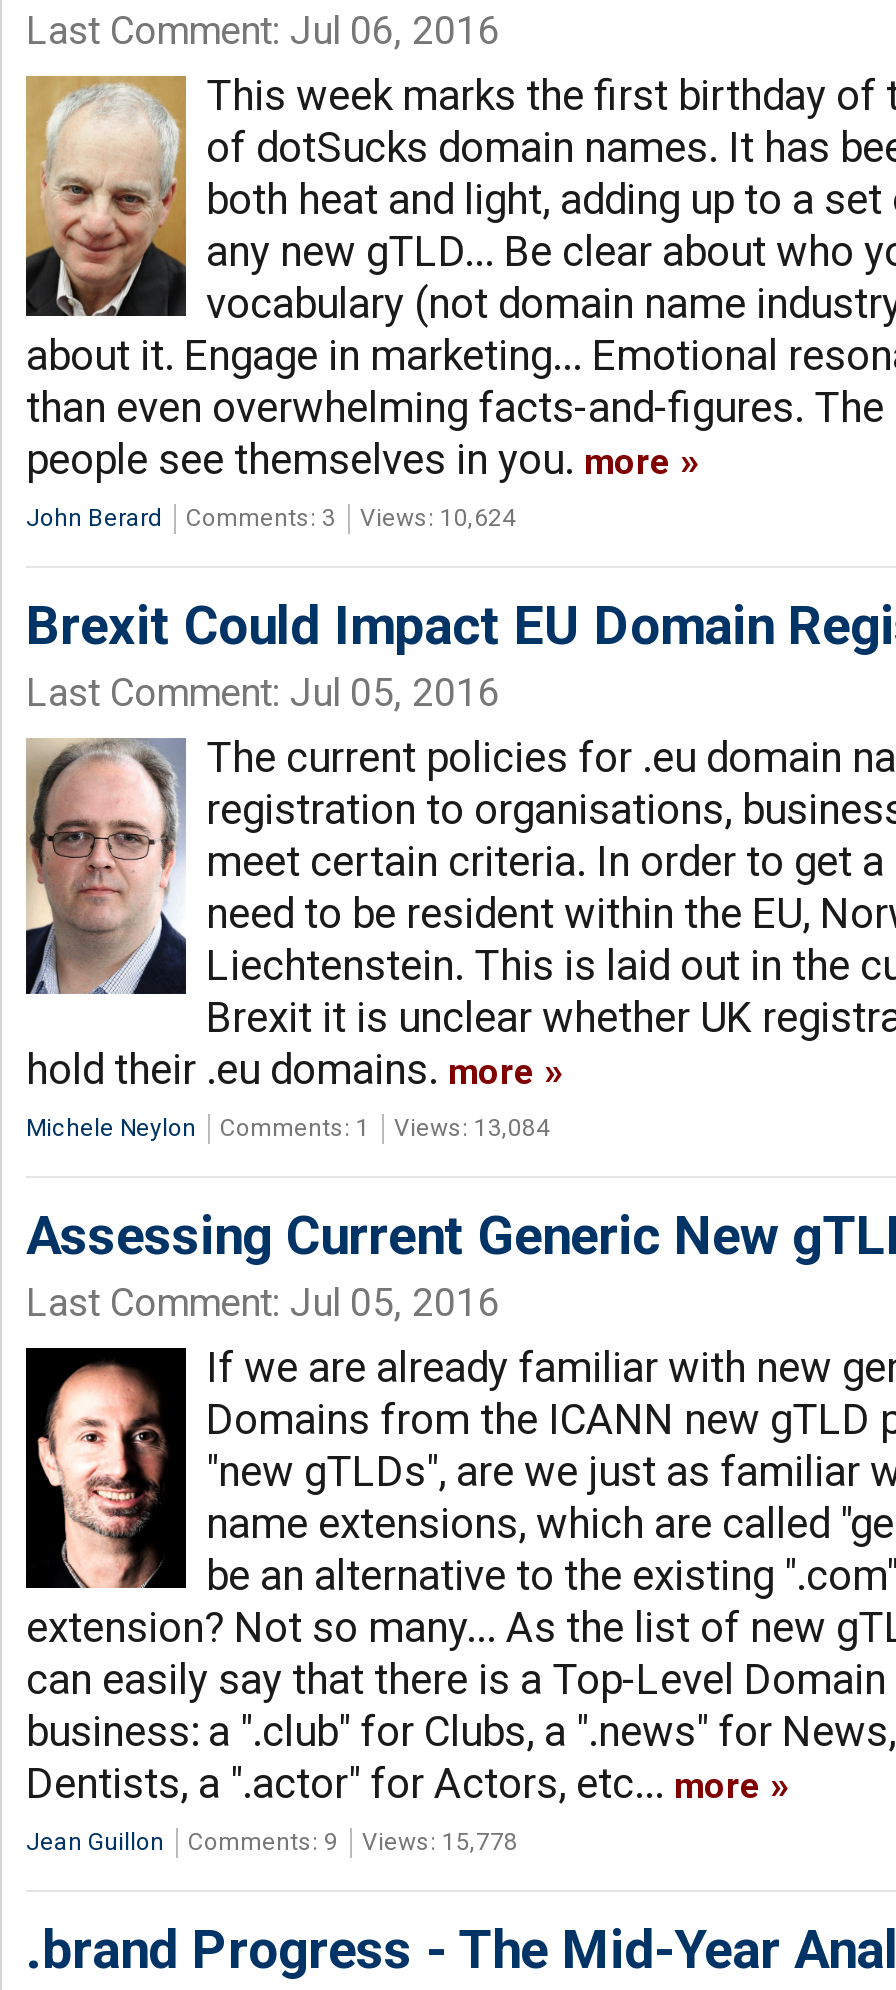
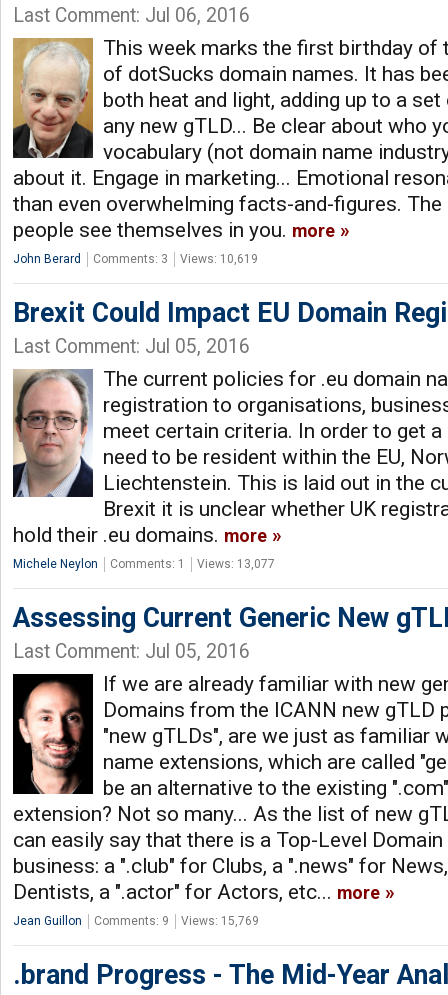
[26,504,516,532] John Berard Comments: 3 Views: 10,624 -> [13,252,258,266] John Berard Comments: 3 Views: 10,619
[26,1114,550,1142] Michele Neylon Comments: 1 Views: 13,084 -> [13,557,275,571] Michele Neylon Comments: 1 Views: 13,077
[26,1828,518,1856] Jean Guillon Comments: 9 Views: 15,778 -> [13,914,259,928] Jean Guillon Comments: 9 Views: 15,769

